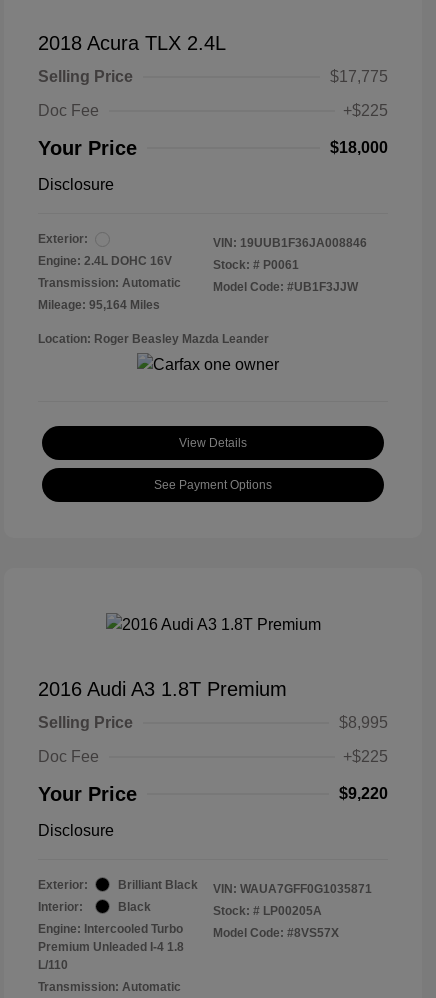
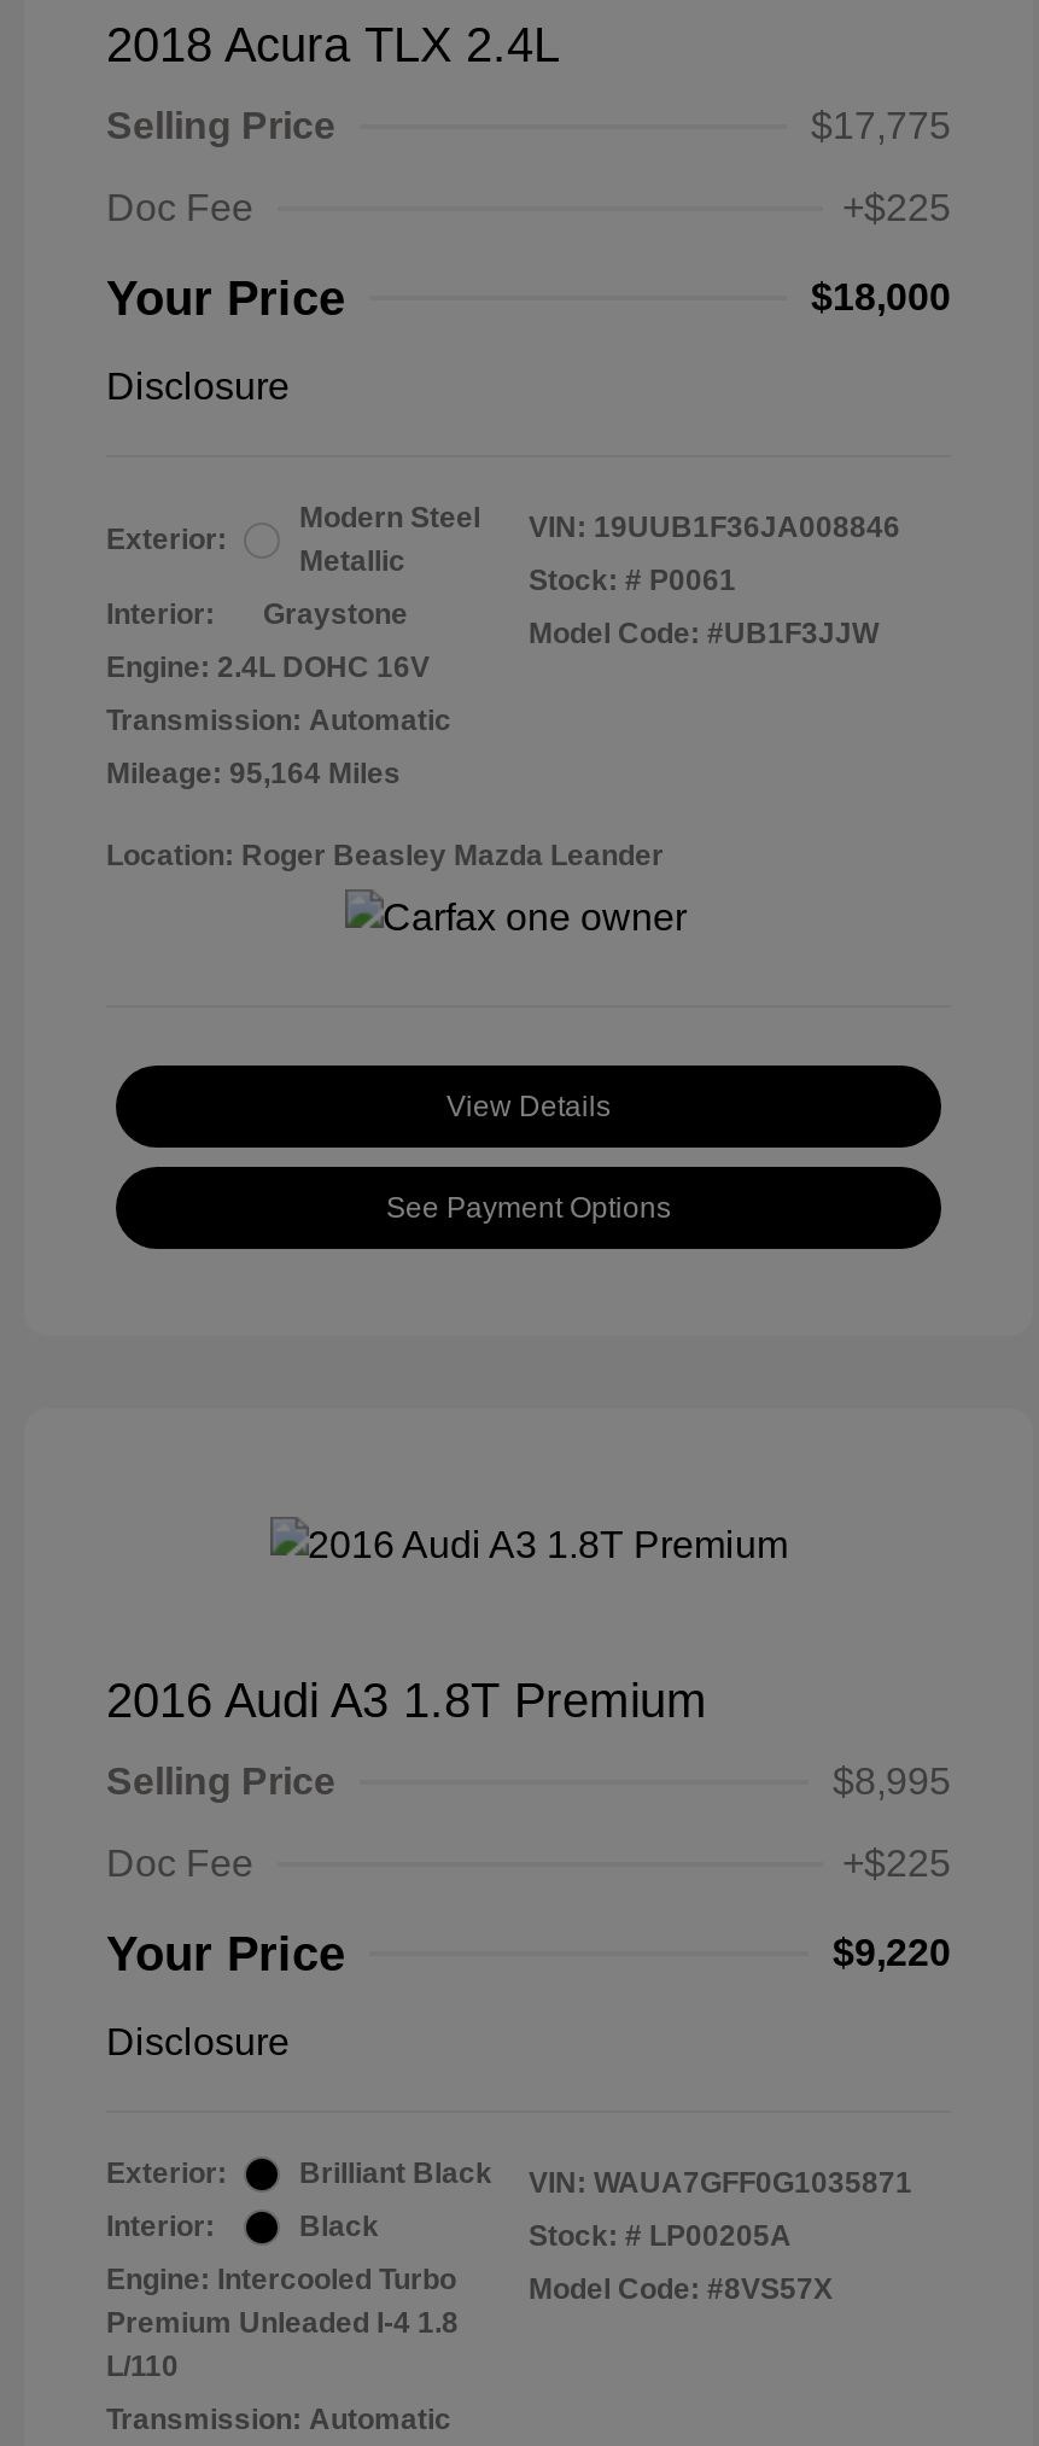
none -> [106,501,480,632] Modern Steel | Metallic | Interior: | Graystone

